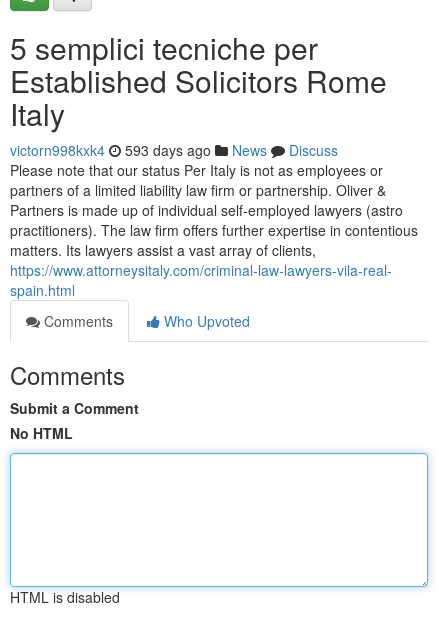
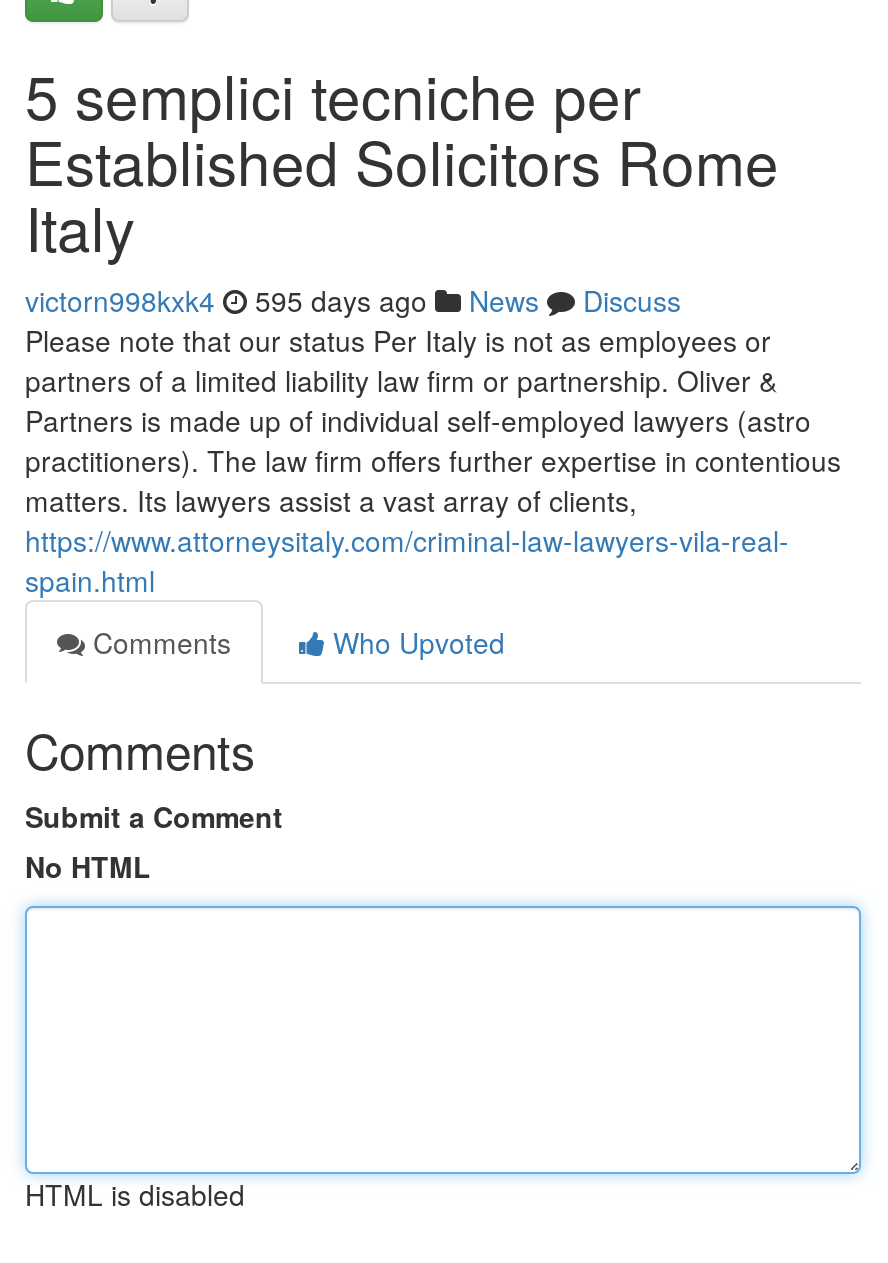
[10,140,338,160] victorn998kxk4 593 days ago News Discuss -> [25,280,681,320] victorn998kxk4 595 days ago News Discuss

